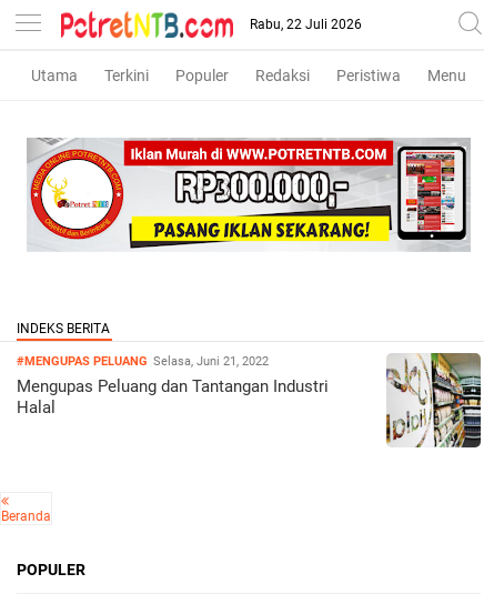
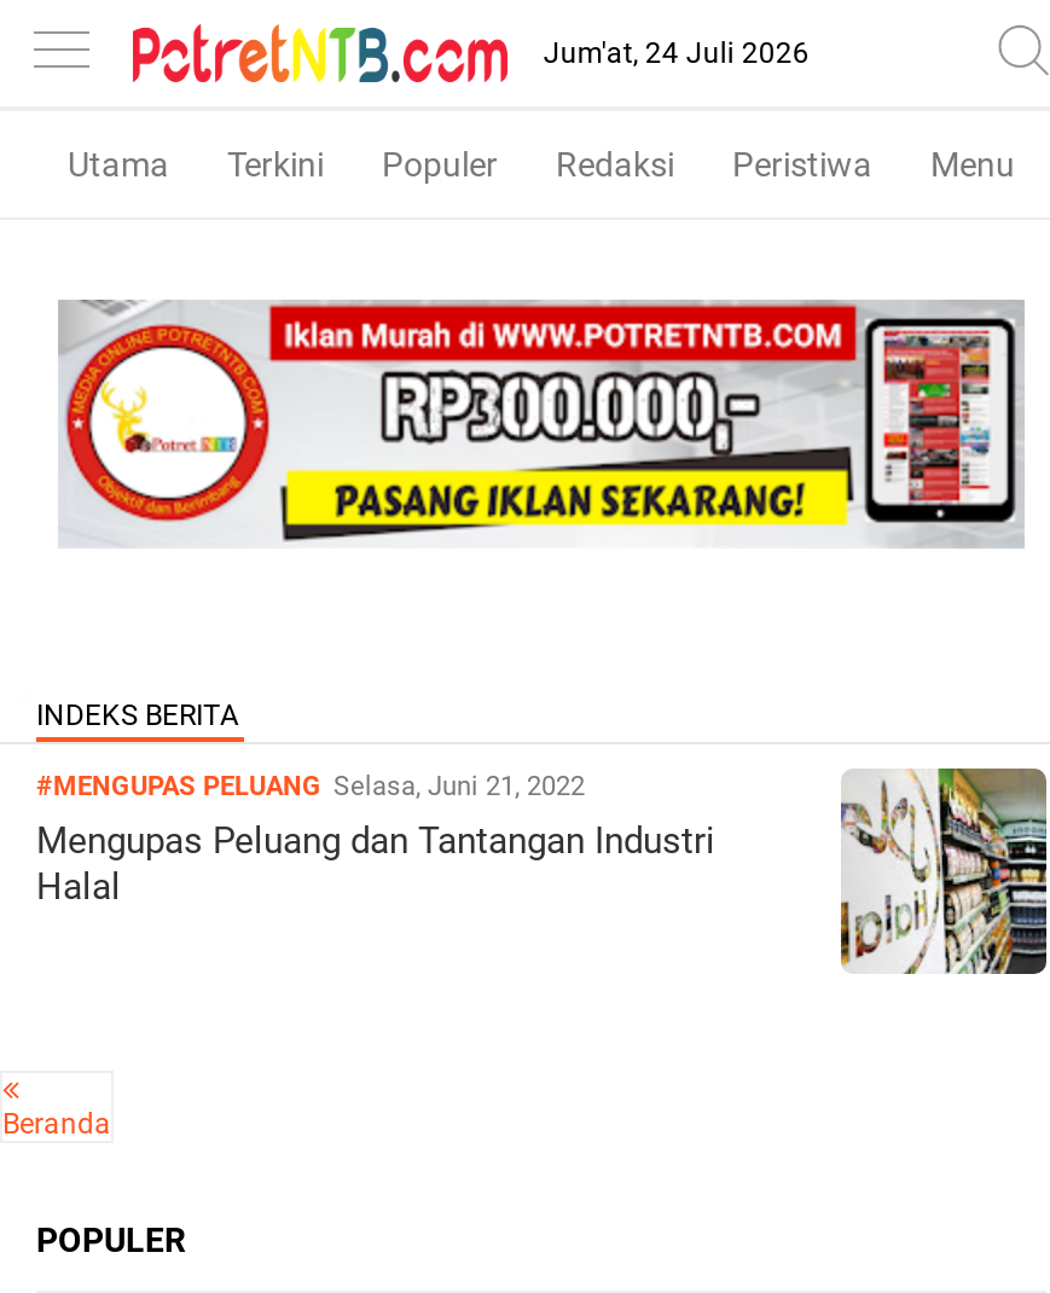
[250,17,362,32] Rabu, 22 Juli 2026 -> [543,36,809,70] Jum'at, 24 Juli 2026

